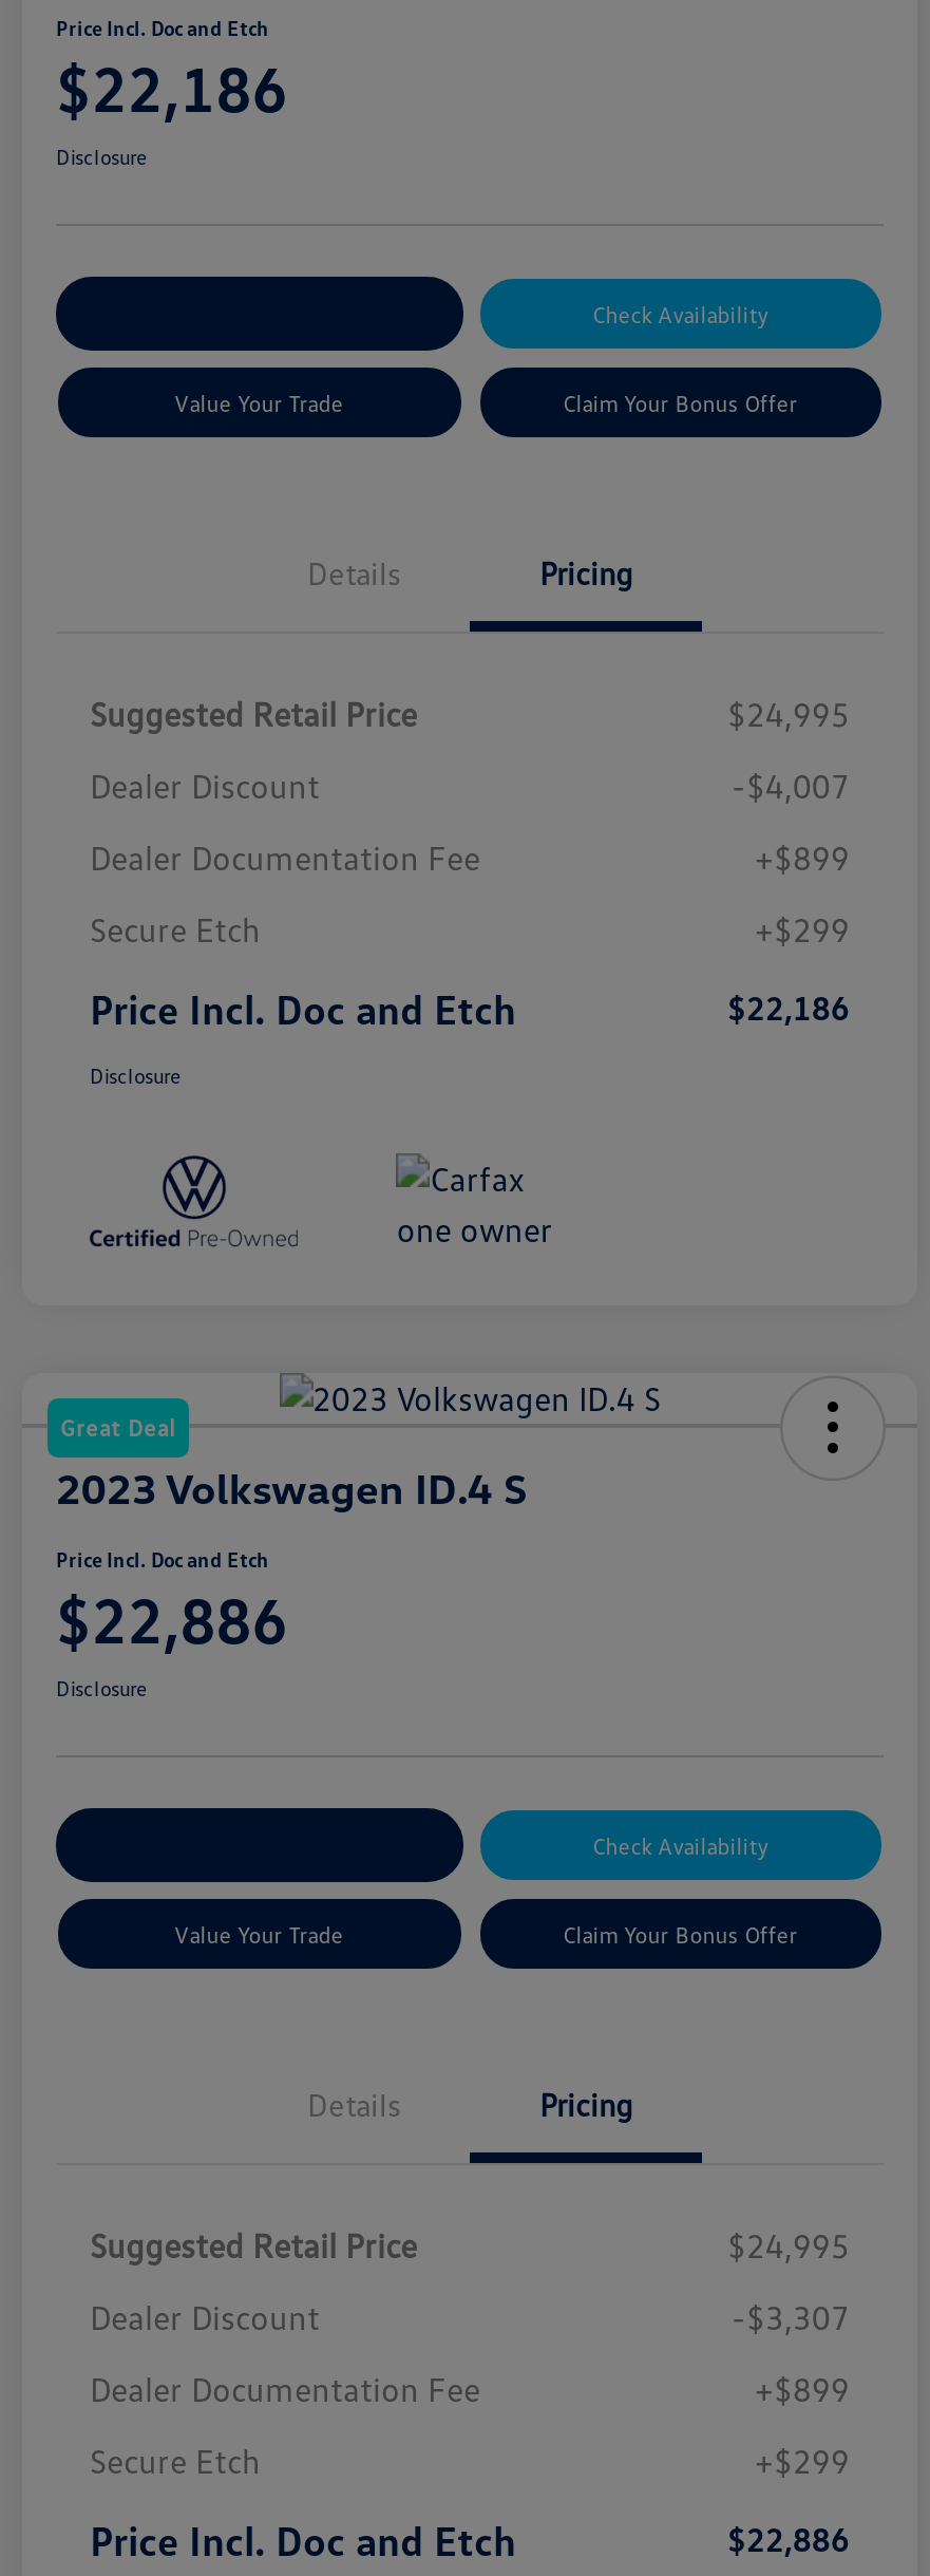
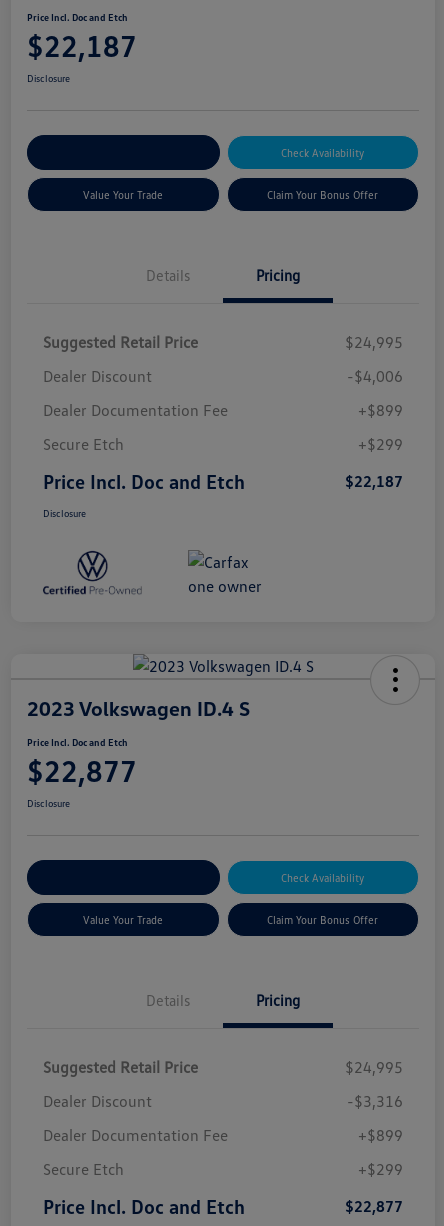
[56,49,288,127] $22,186 -> [27,27,137,64] $22,187
[732,765,850,807] -$4,007 -> [347,366,403,386] -$4,006
[727,987,850,1029] $22,186 -> [345,471,403,491] $22,187
[60,1414,176,1441] Great Deal -> none
[56,1580,288,1659] $22,886 -> [27,752,137,789] $22,877
[732,2297,850,2339] -$3,307 -> [347,1091,403,1111] -$3,316
[727,2518,850,2561] $22,886 -> [345,1196,403,1216] $22,877

